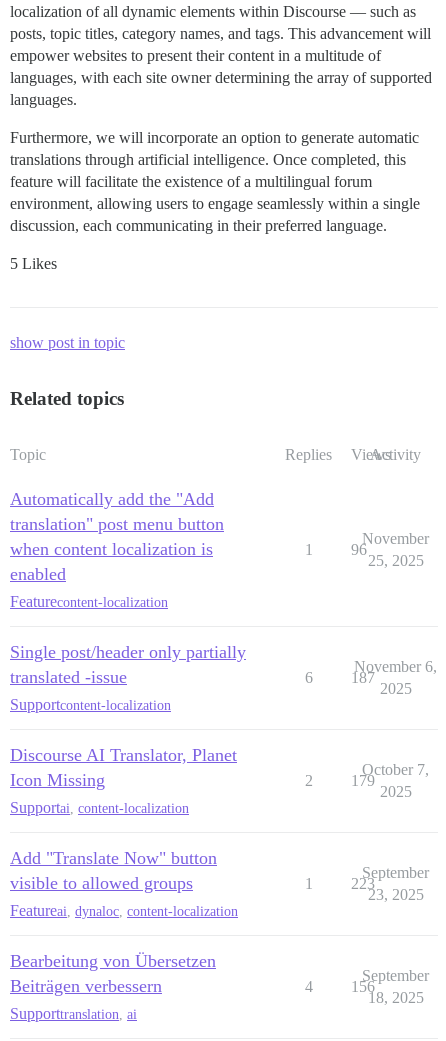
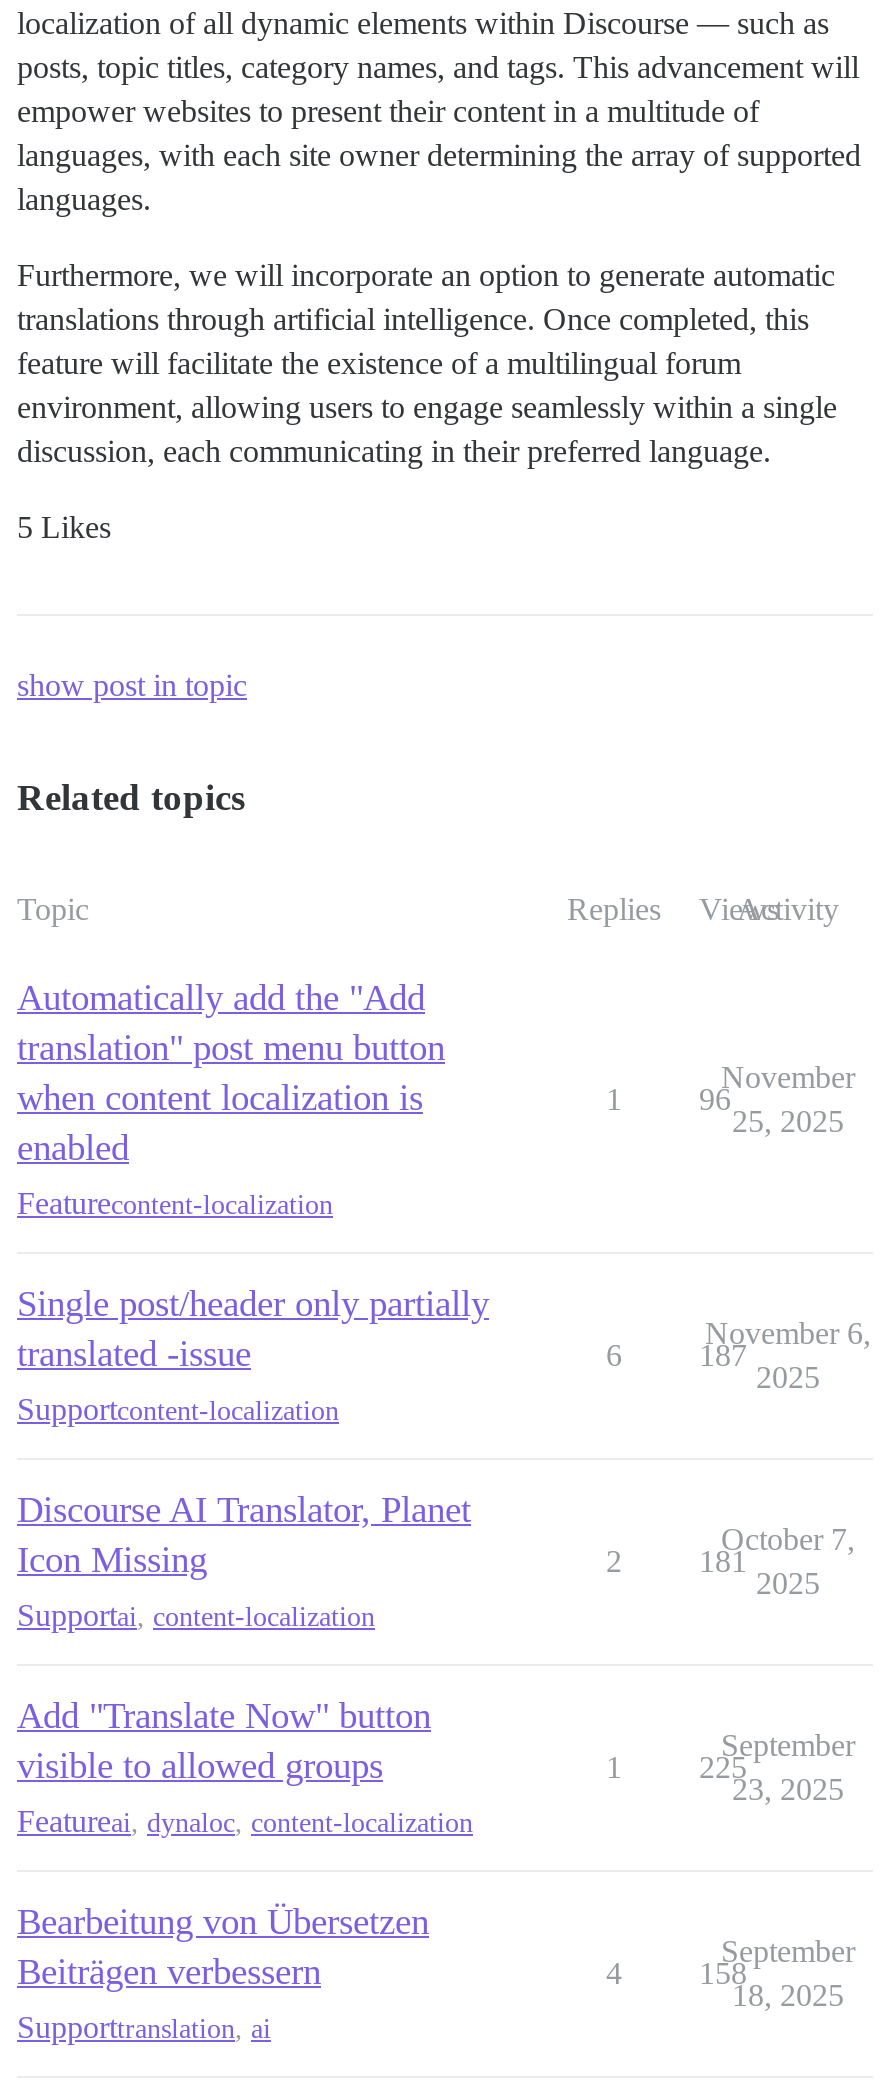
[351,772,375,789] 179 -> [699,1545,747,1579] 181
[351,875,375,892] 223 -> [699,1751,747,1785] 225
[351,978,375,995] 156 -> [699,1957,747,1991] 158

